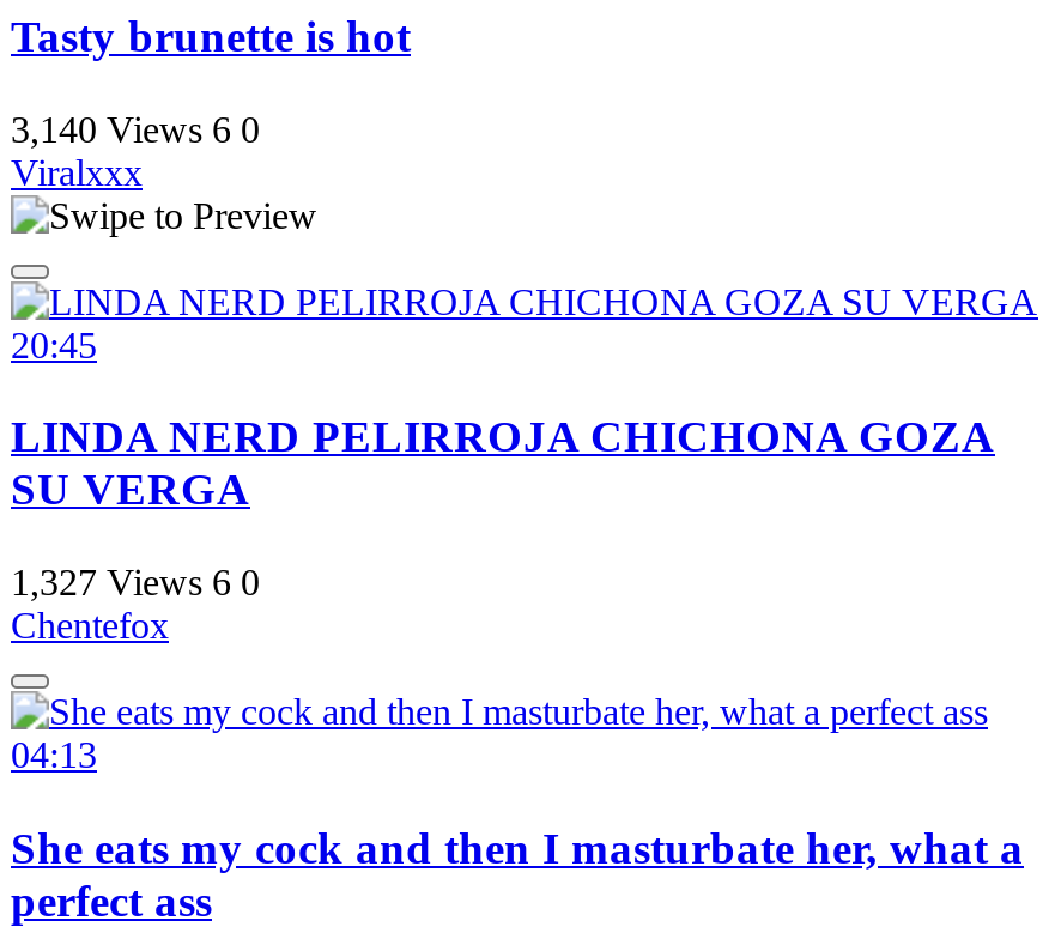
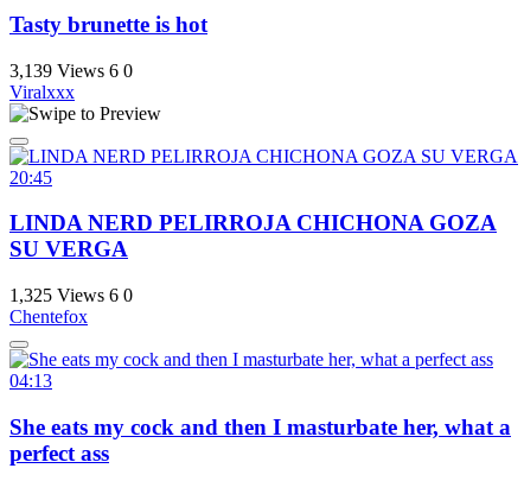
[11,108,260,149] 3,140 Views 6 0 -> [9,60,133,80] 3,139 Views 6 0
[11,562,260,603] 1,327 Views 6 0 -> [9,285,133,305] 1,325 Views 6 0

